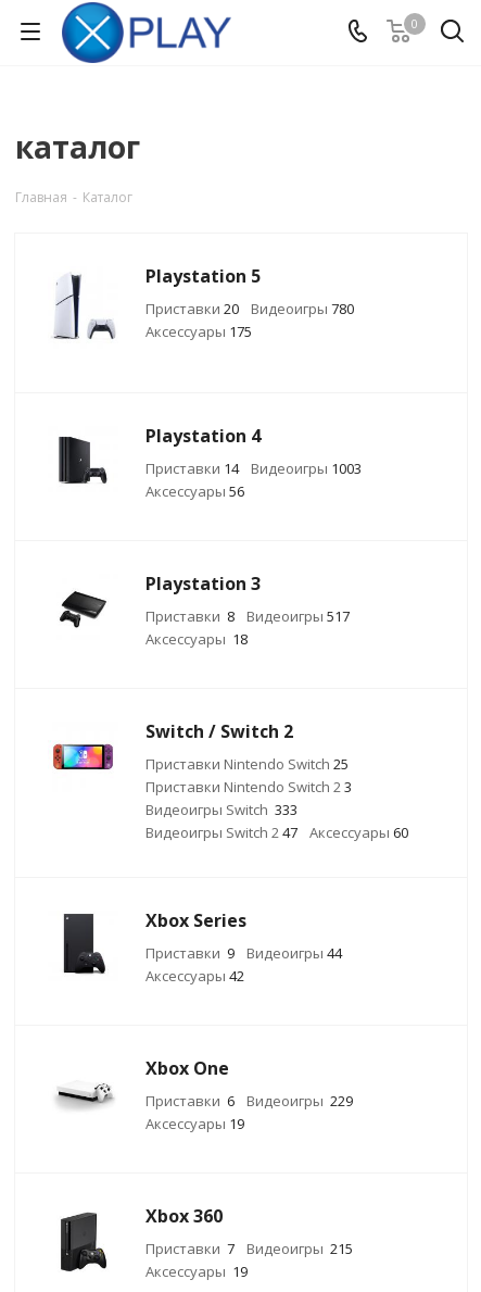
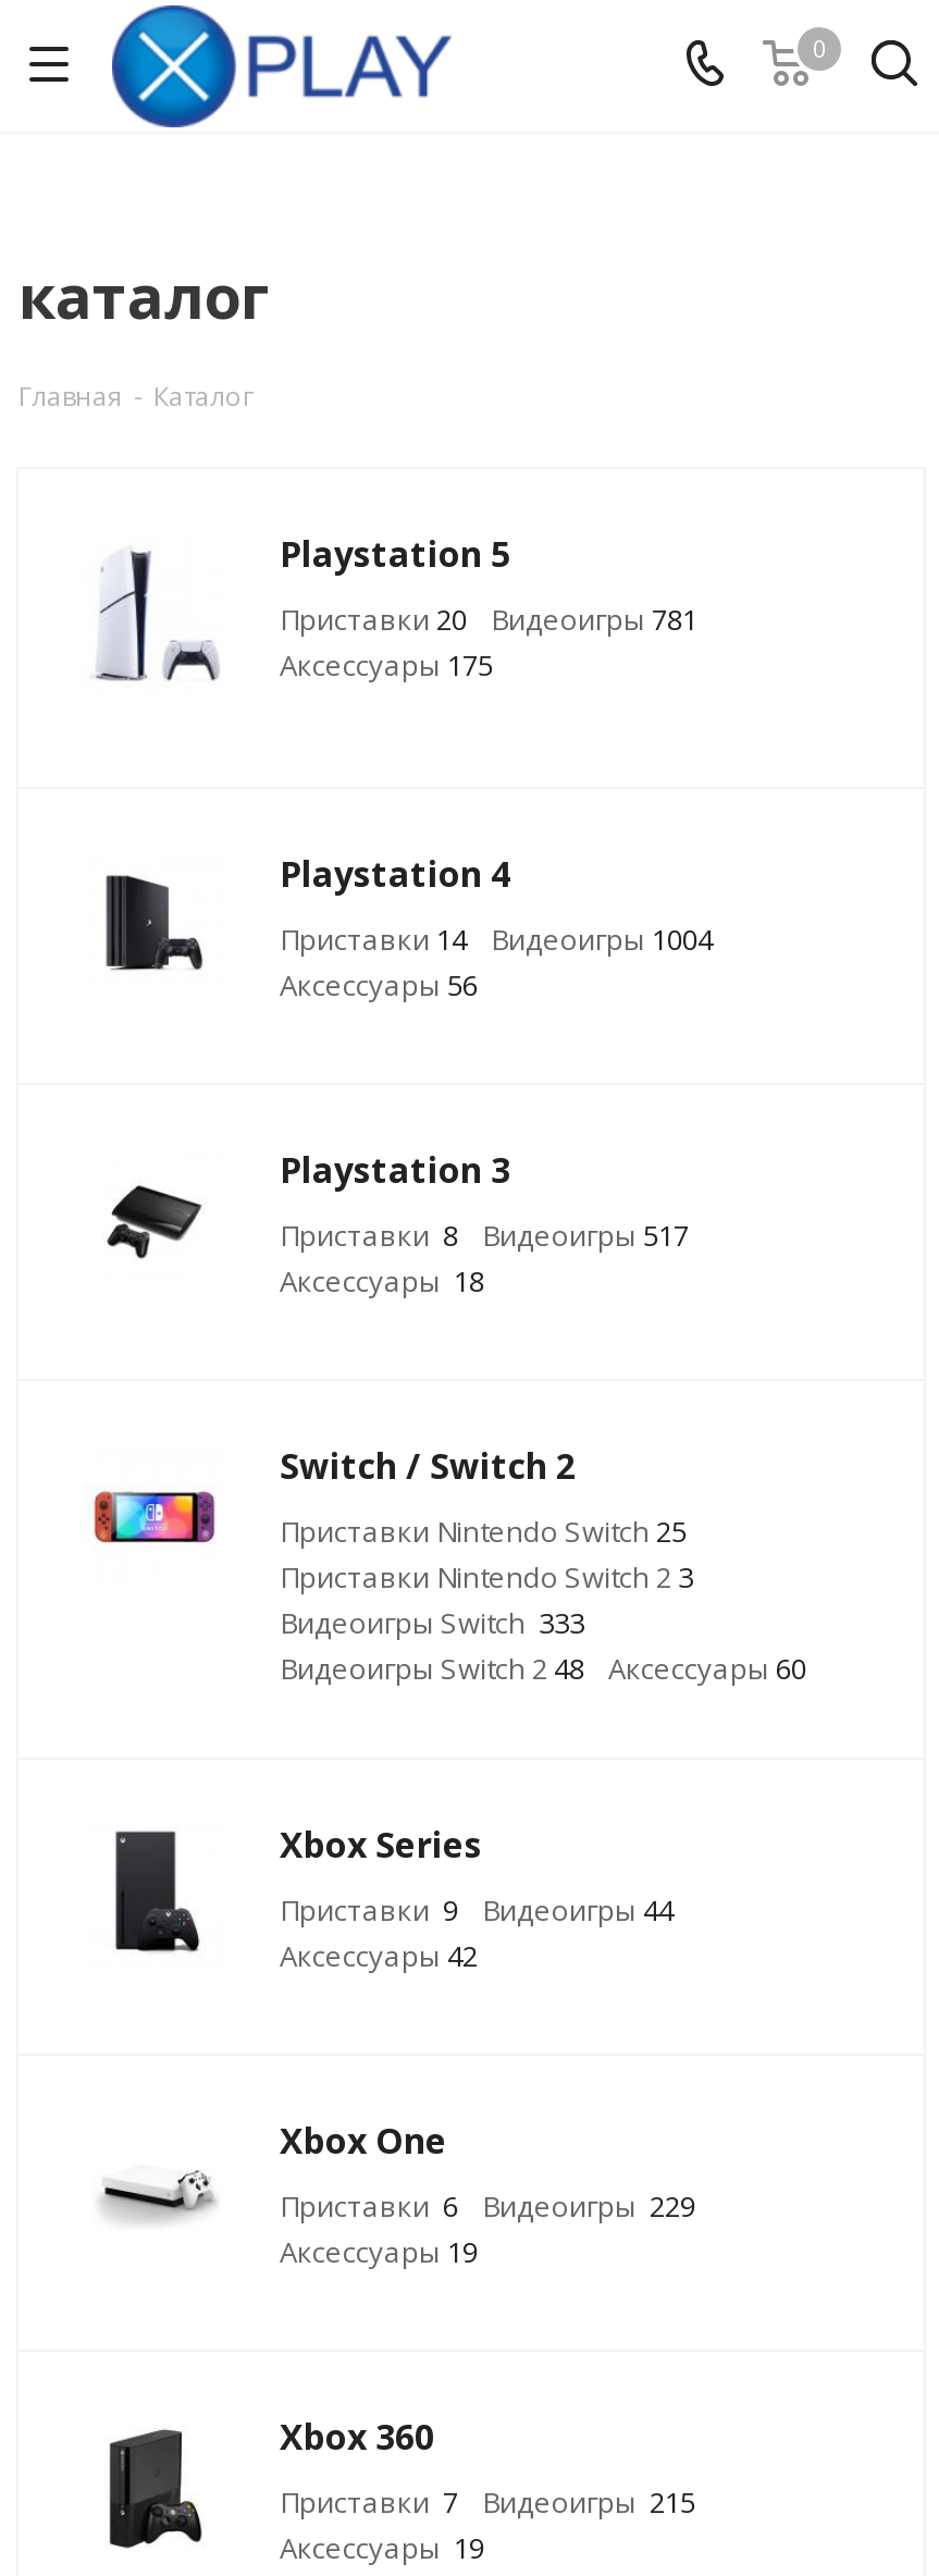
[145,299,354,318] Приставки 20 Видеоигры 780 -> [280,600,697,639] Приставки 20 Видеоигры 781
[145,459,362,478] Приставки 14 Видеоигры 1003 -> [280,920,713,959] Приставки 14 Видеоигры 1004
[145,823,298,842] Видеоигры Switch 2 47 -> [280,1649,584,1688] Видеоигры Switch 2 48

